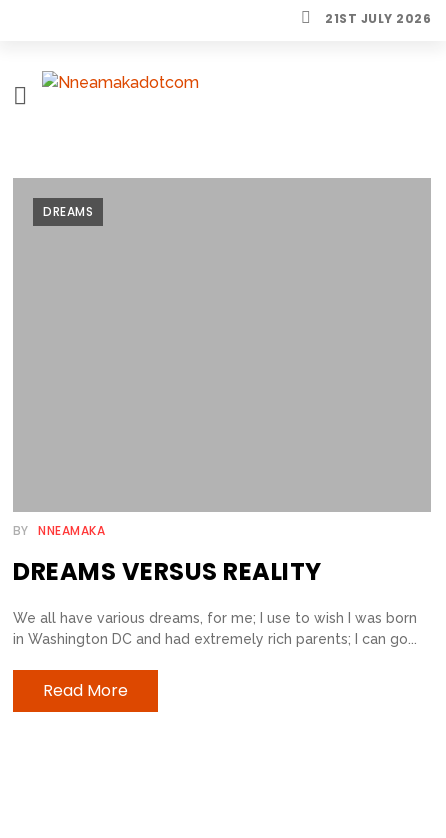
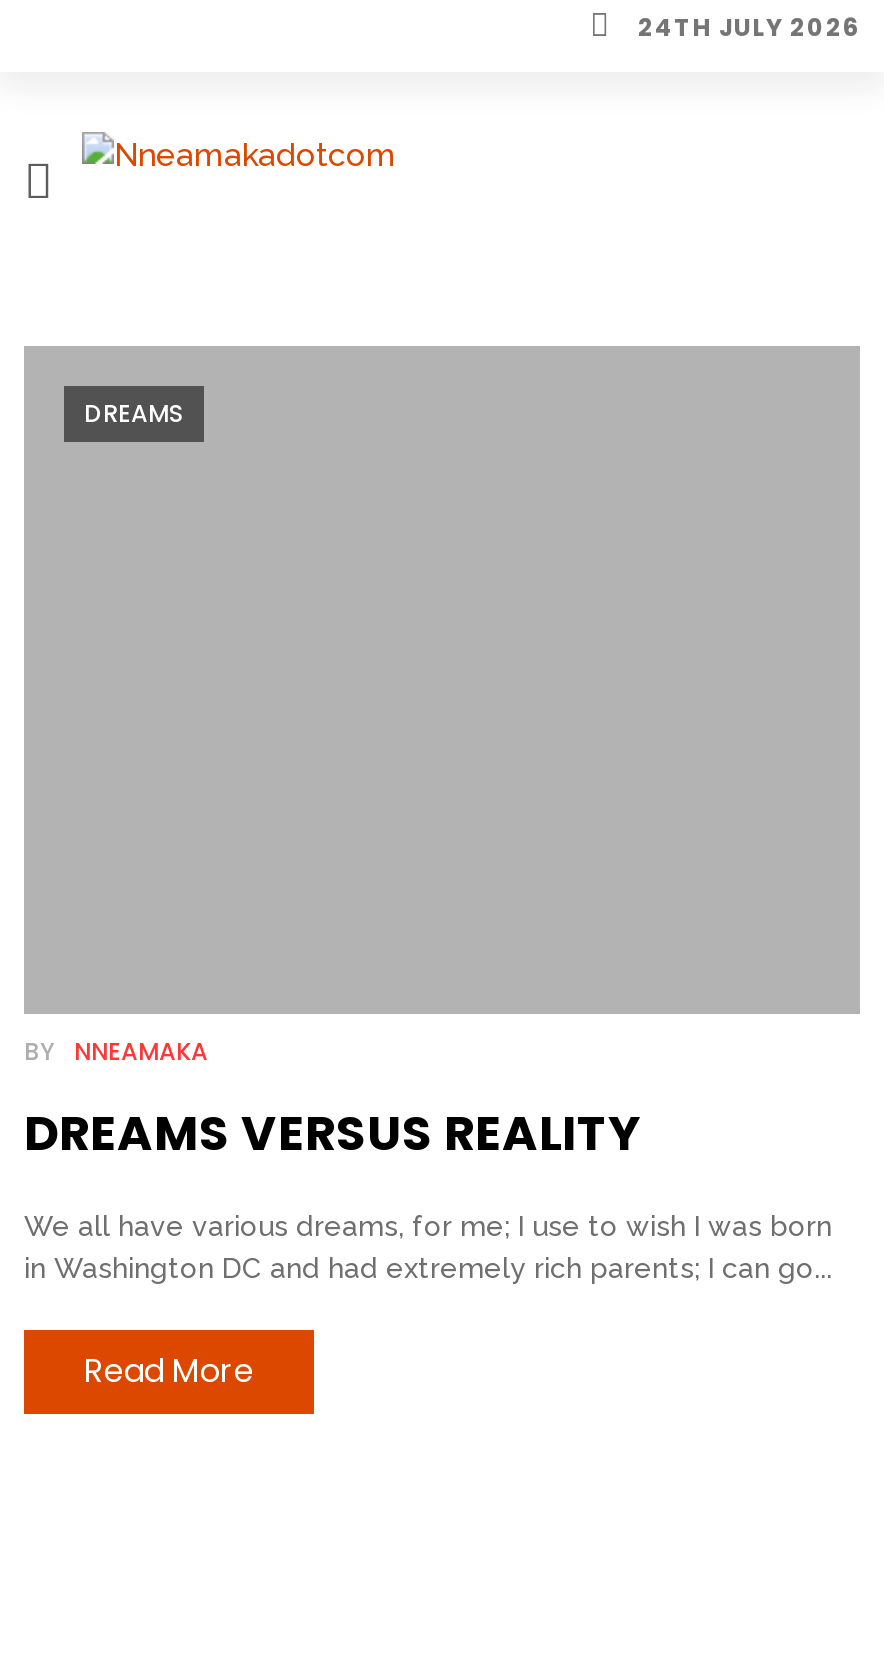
[321,10,431,27] 21ST JULY 2026 -> [631,10,860,44] 24TH JULY 2026

